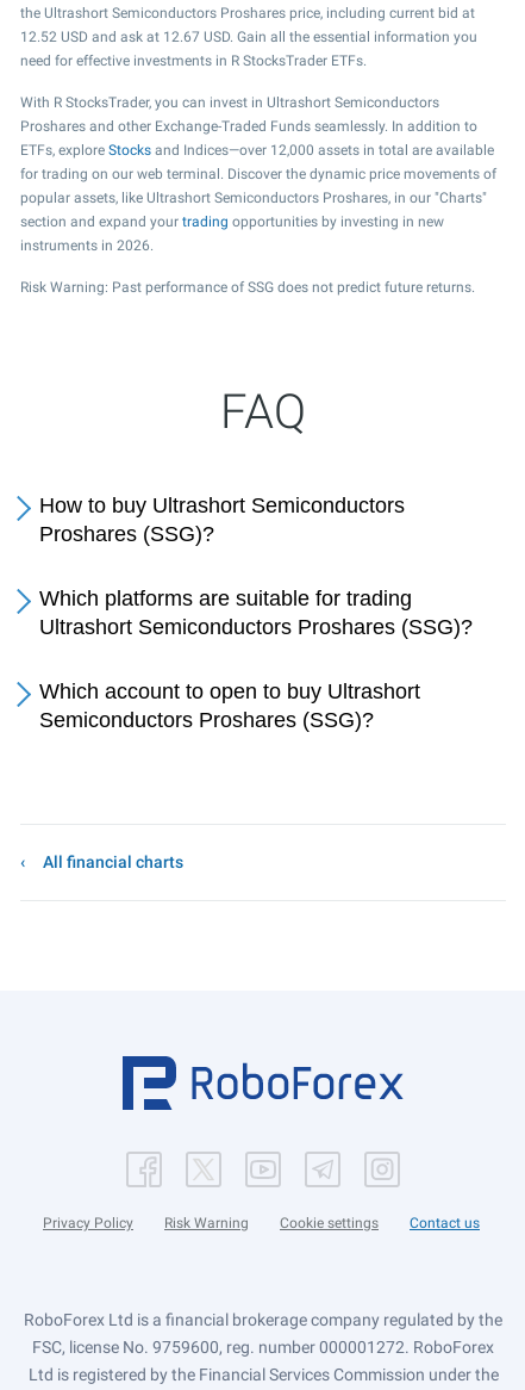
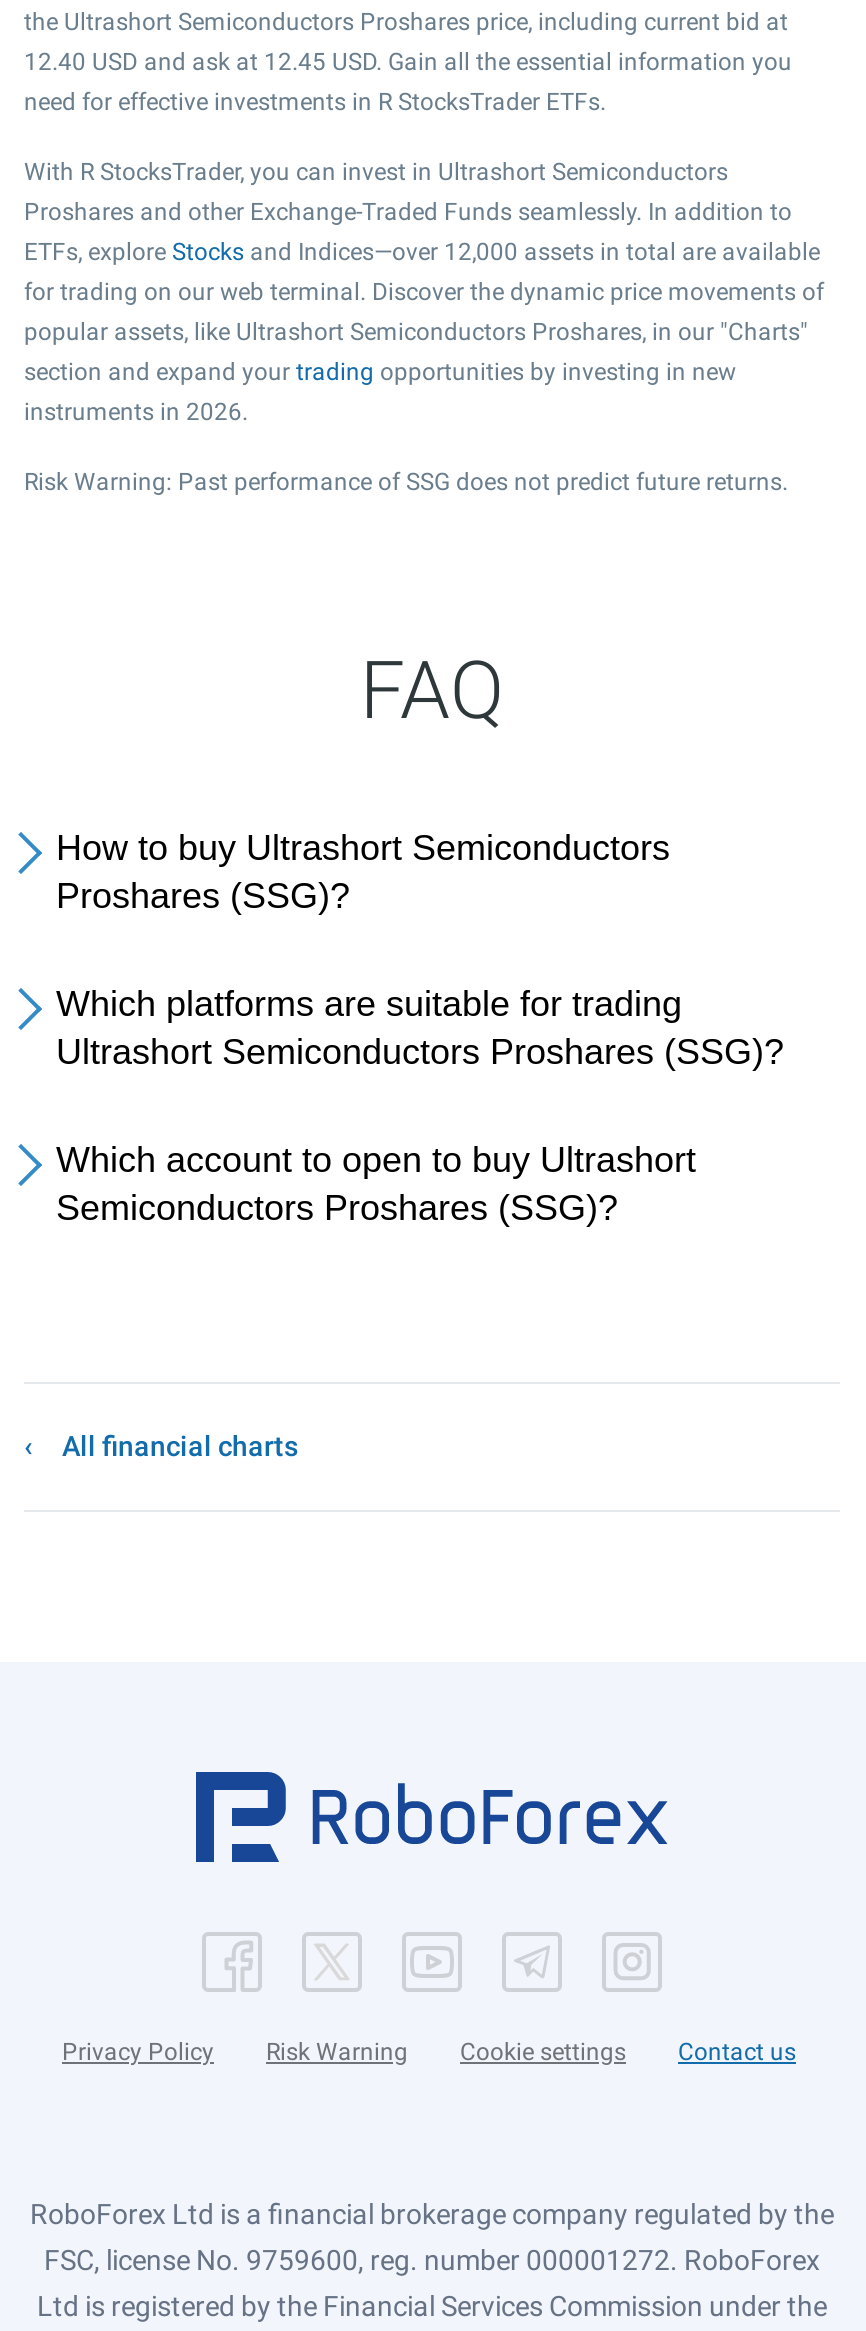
[20,29,477,45] 12.52 USD and ask at 12.67 USD. Gain all the essential information you -> [24,48,792,76] 12.40 USD and ask at 12.45 USD. Gain all the essential information you

